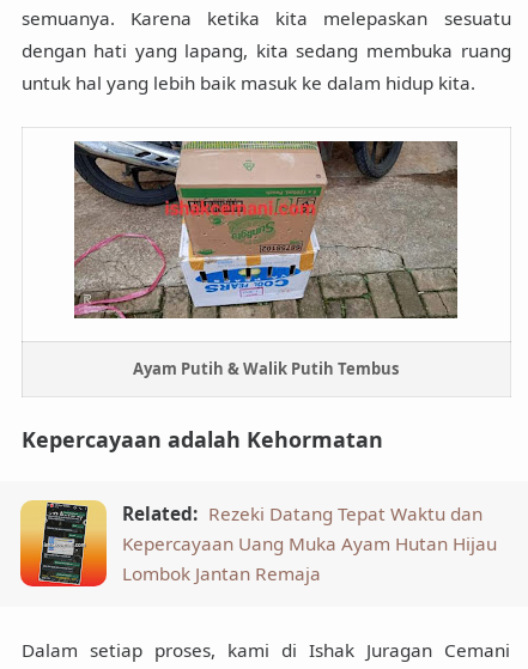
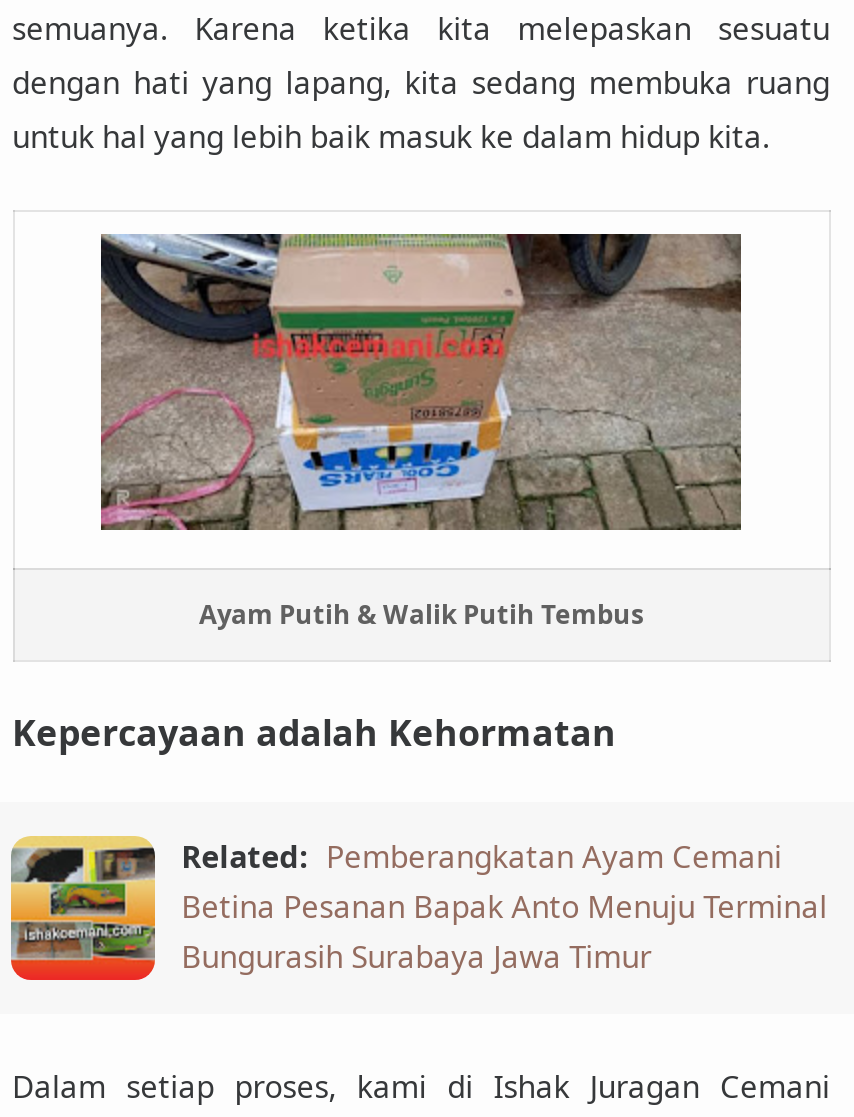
[19,501,497,586] [image] | Related: Rezeki Datang Tepat Waktu dan | Kepercayaan Uang Muka Ayam Hutan Hijau | Lombok Jantan Remaja -> [9,837,827,981] [image] | Related: Pemberangkatan Ayam Cemani | Betina Pesanan Bapak Anto Menuju Terminal | Bungurasih Surabaya Jawa Timur

